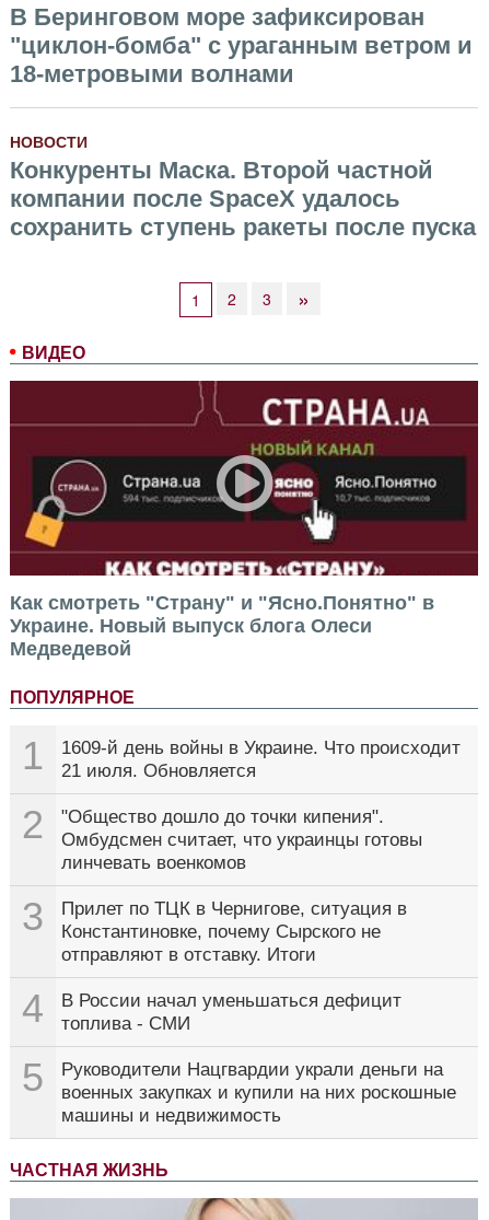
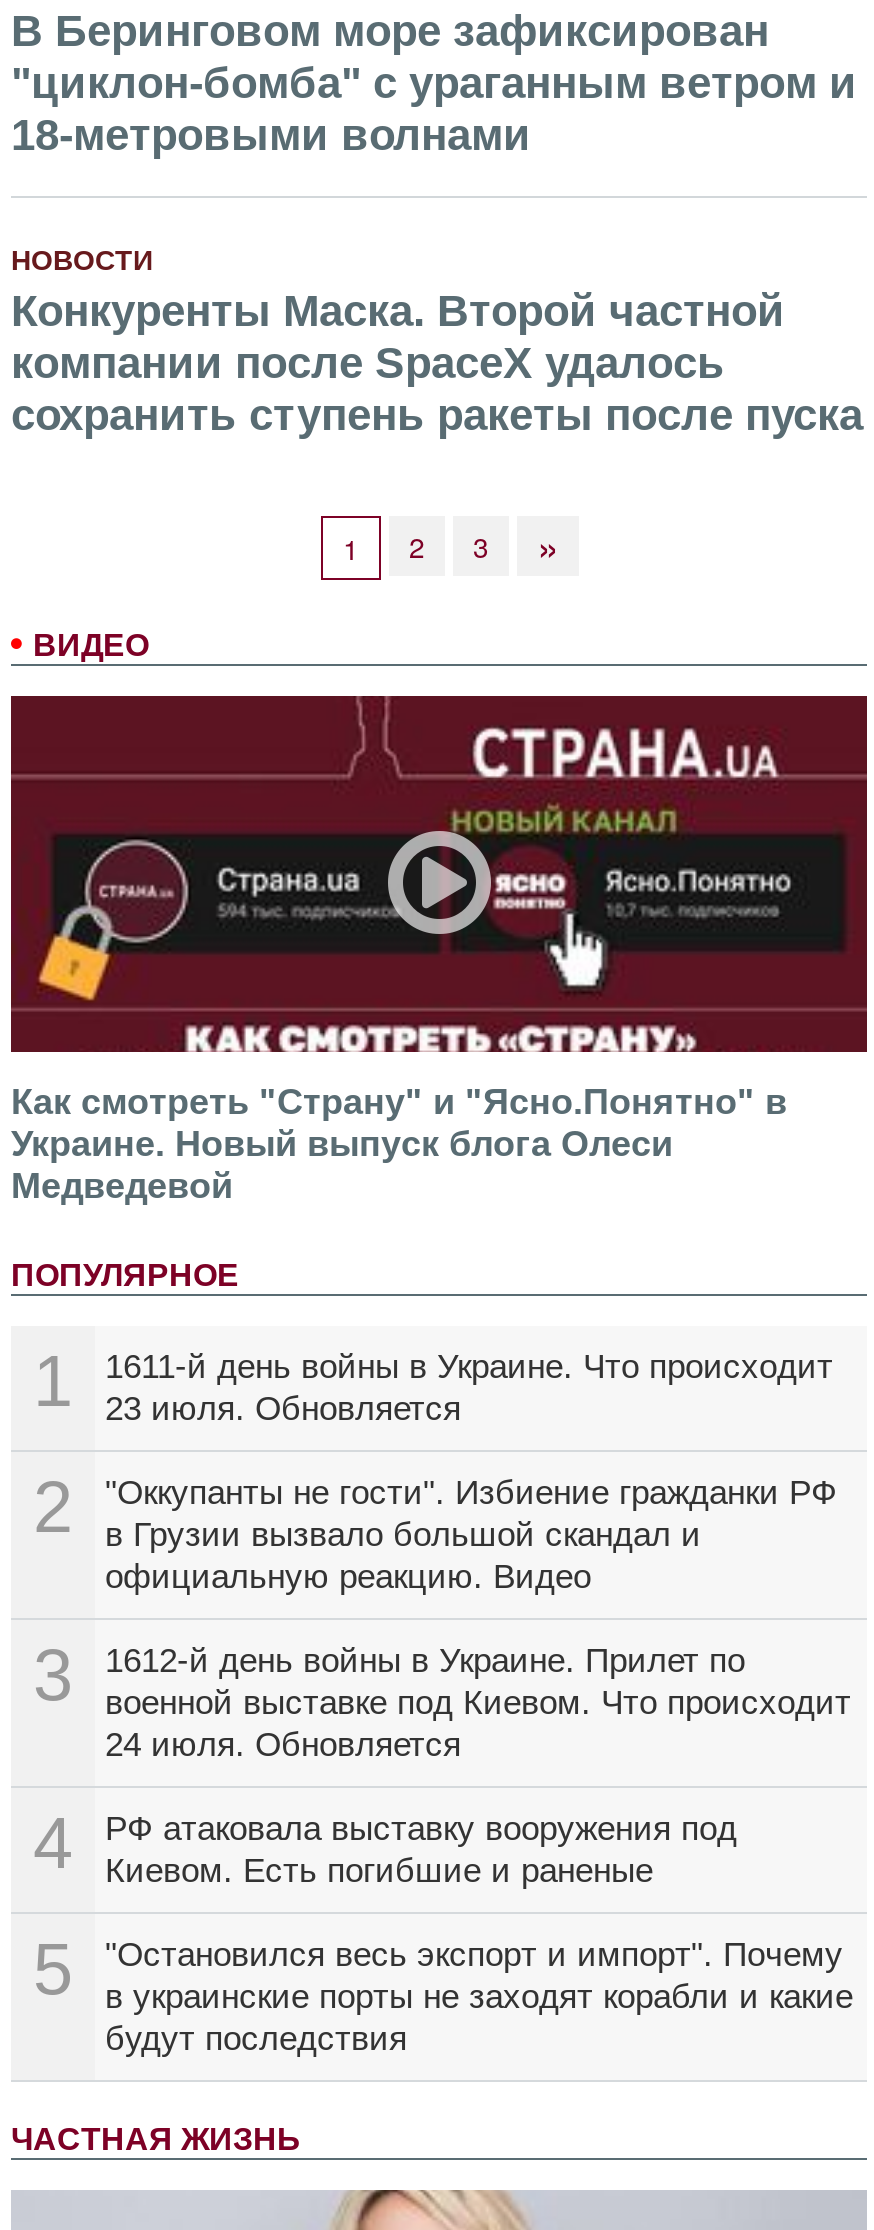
[61,737,461,758] 1609-й день войны в Украине. Что происходит -> [105,1348,833,1386] 1611-й день войны в Украине. Что происходит
[61,760,256,781] 21 июля. Обновляется -> [105,1390,461,1428] 23 июля. Обновляется
[61,806,422,873] "Общество дошло до точки кипения". | Омбудсмен считает, что украинцы готовы | линчевать военкомов -> [105,1474,837,1596] "Оккупанты не гости". Избиение гражданки РФ | в Грузии вызвало большой скандал и | официальную реакцию. Видео
[61,898,407,965] Прилет по ТЦК в Чернигове, ситуация в | Константиновке, почему Сырского не | отправляют в отставку. Итоги -> [105,1642,851,1764] 1612-й день войны в Украине. Прилет по | военной выставке под Киевом. Что происходит | 24 июля. Обновляется
[61,990,401,1034] В России начал уменьшаться дефицит | топлива - СМИ -> [105,1810,737,1890] РФ атаковала выставку вооружения под | Киевом. Есть погибшие и раненые
[61,1059,456,1126] Руководители Нацгвардии украли деньги на | военных закупках и купили на них роскошные | машины и недвижимость -> [105,1936,853,2058] "Остановился весь экспорт и импорт". Почему | в украинские порты не заходят корабли и какие | будут последствия

